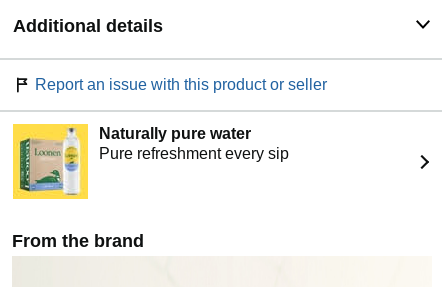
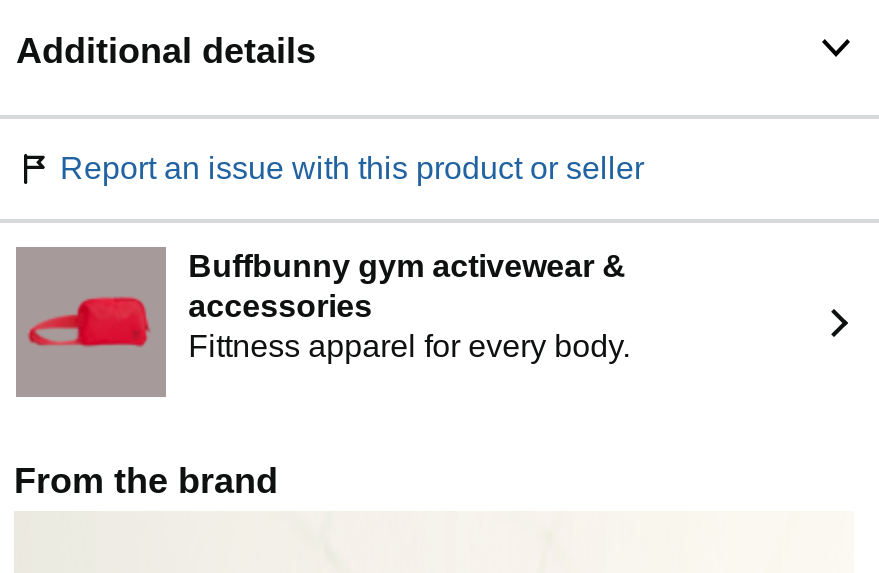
[12,123,289,200] [image] | Naturally pure water | Pure refreshment every sip -> [14,245,630,399] [image] | Buffbunny gym activewear & | accessories | Fittness apparel for every body.

